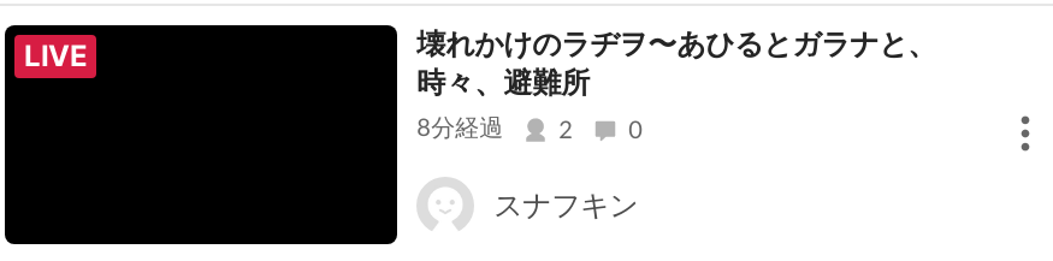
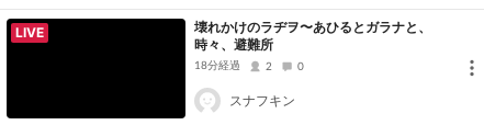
[417,117,503,141] 8分経過 -> [194,61,240,71] 18分経過

